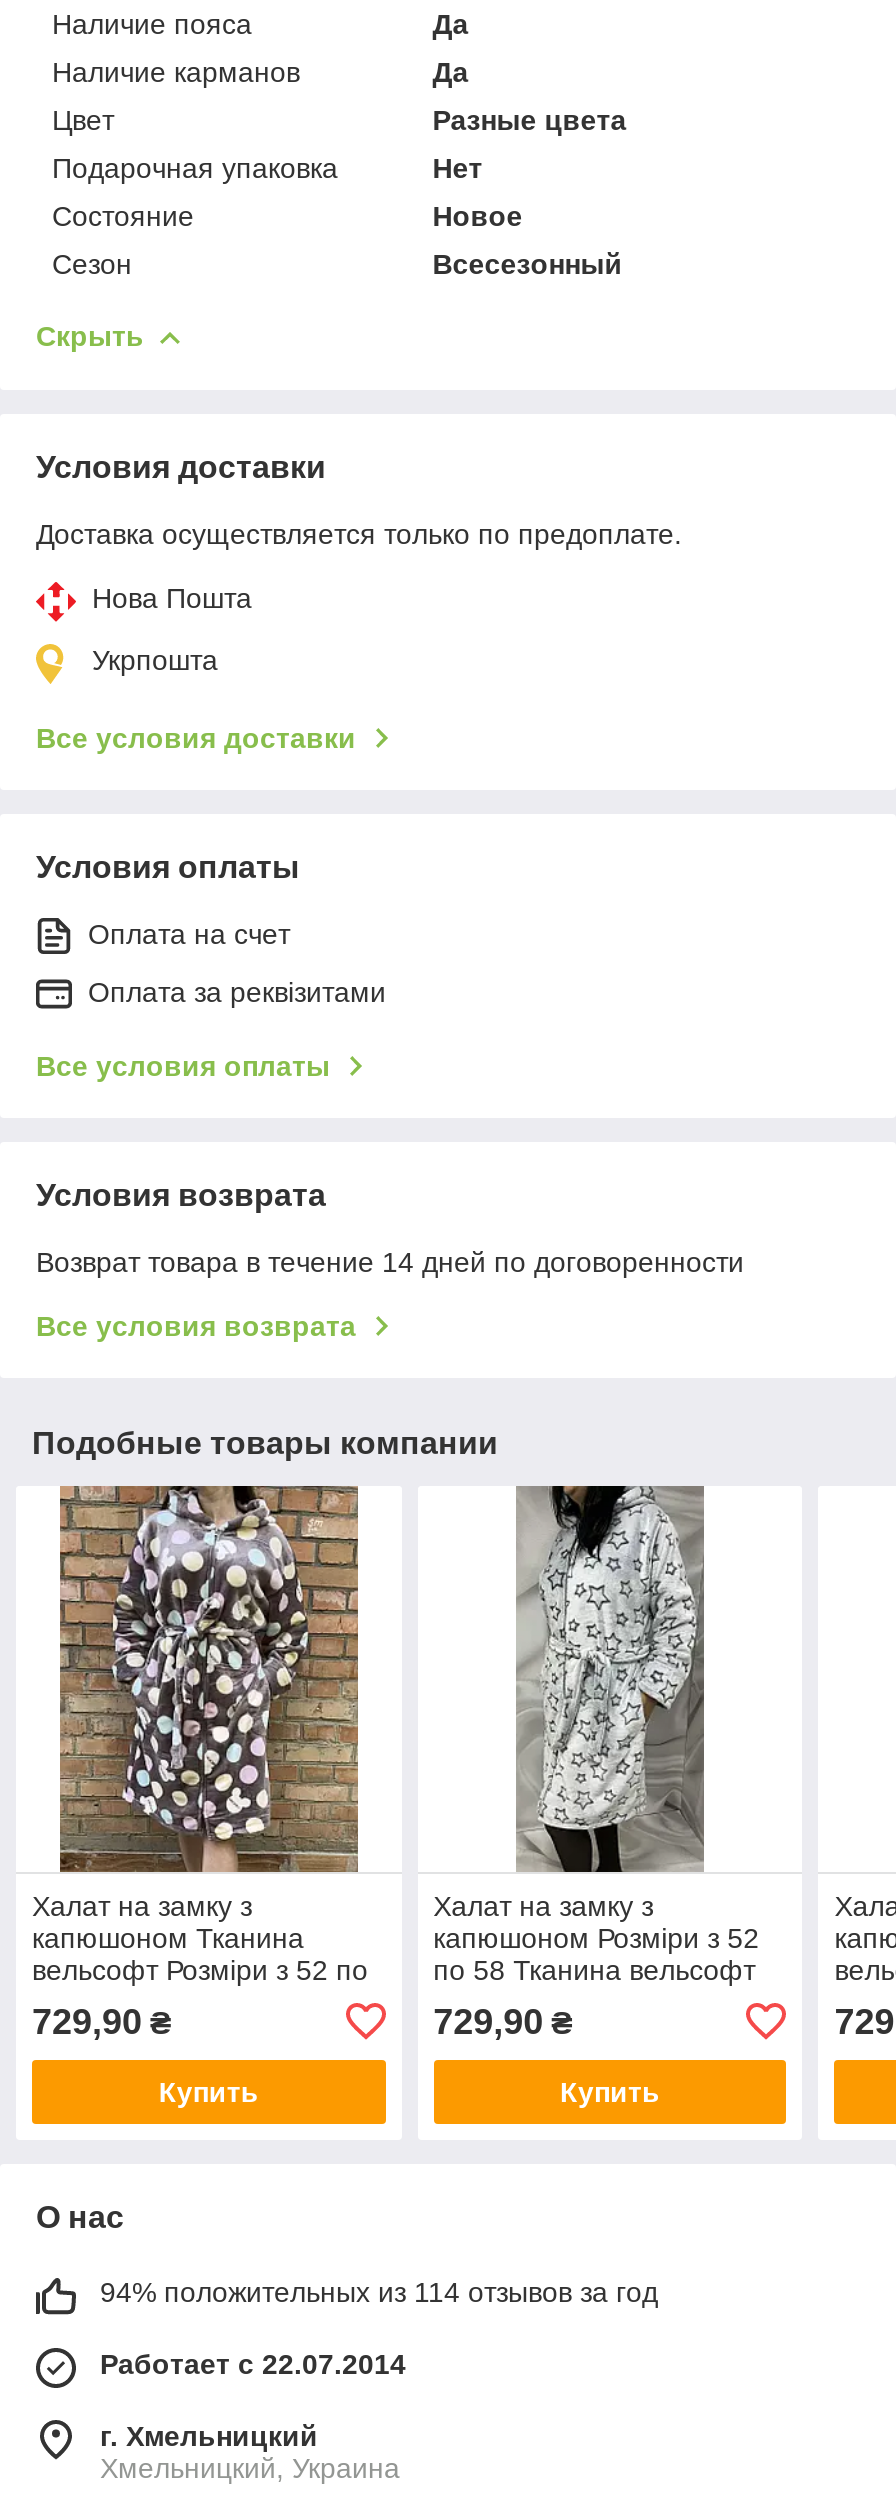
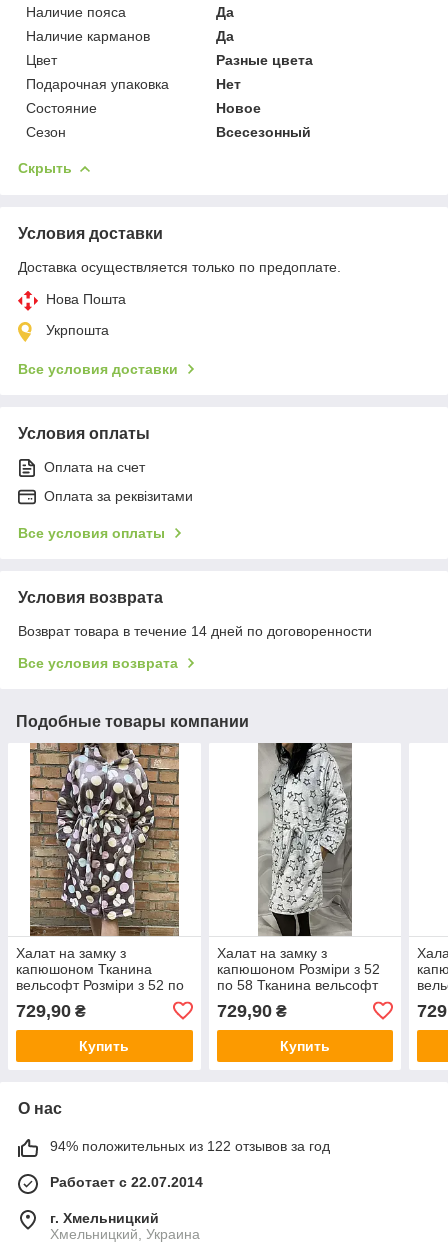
[100,2275,658,2307] 94% положительных из 114 отзывов за год -> [50,1138,330,1154] 94% положительных из 122 отзывов за год

